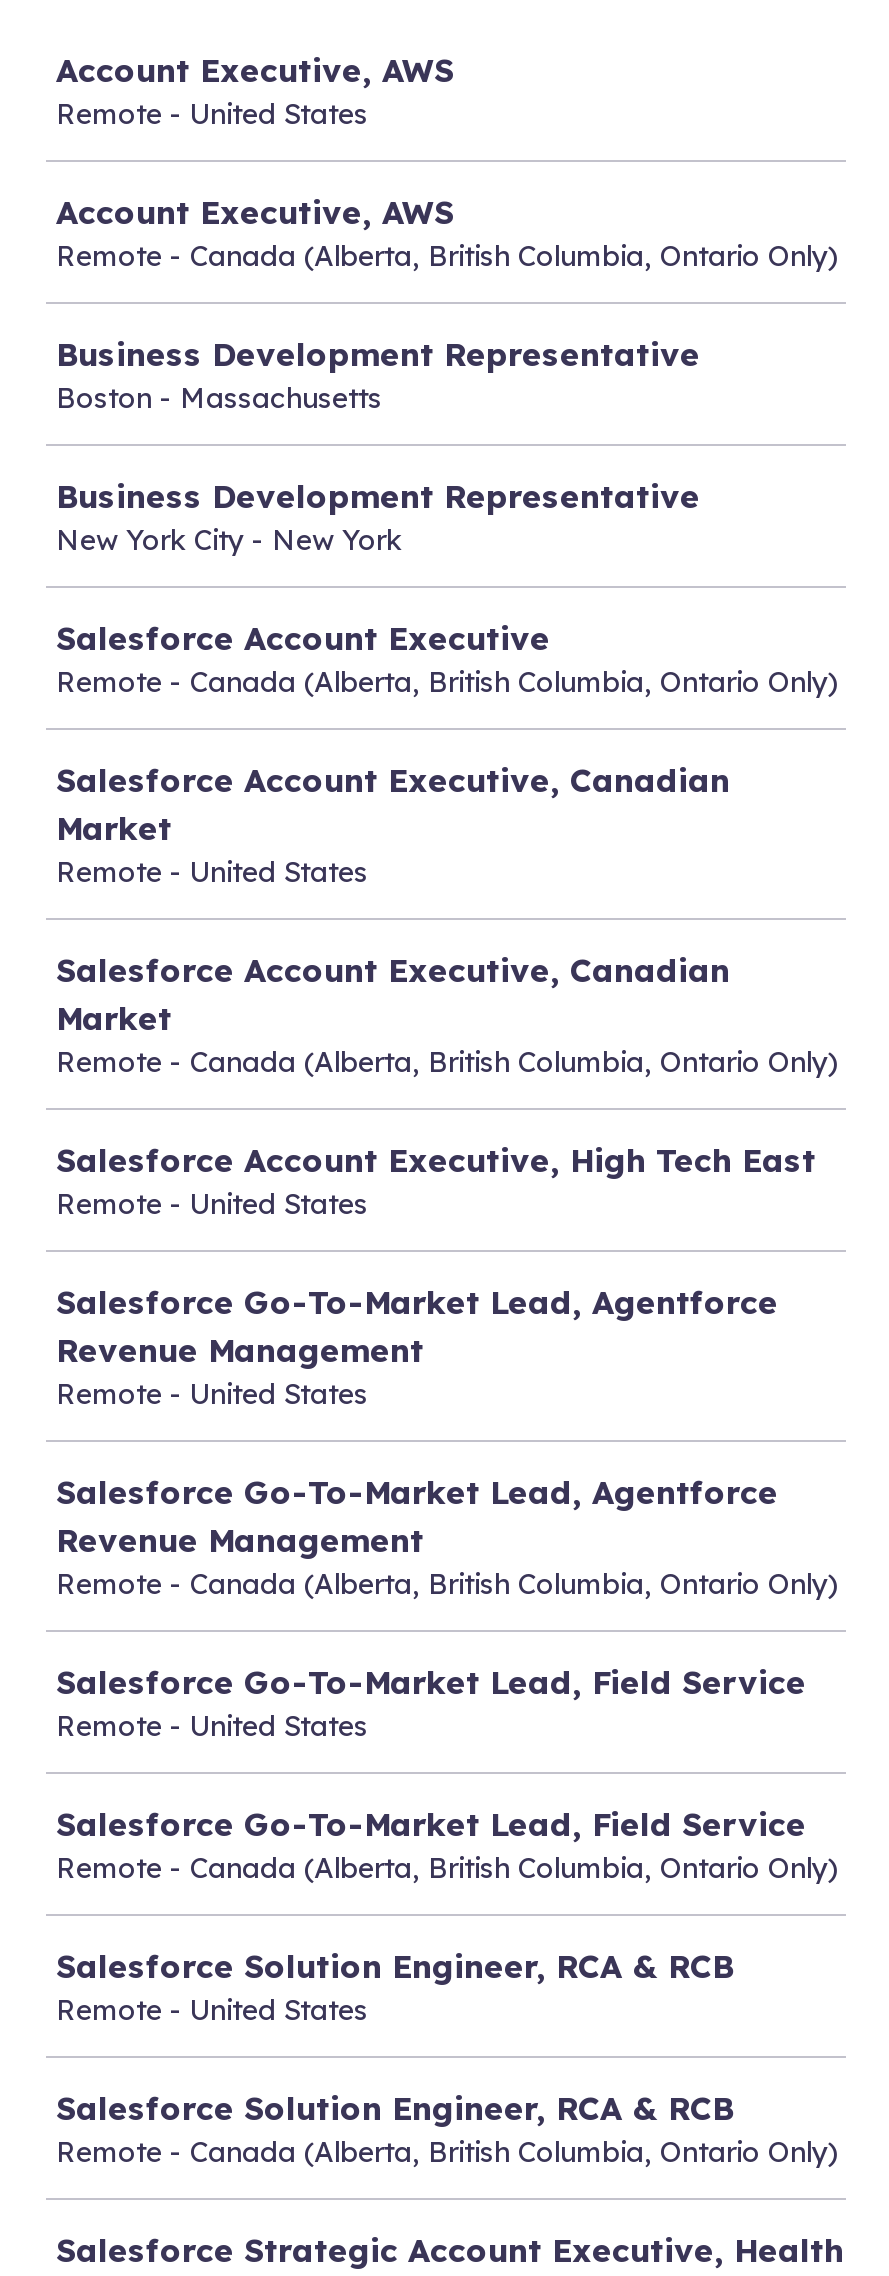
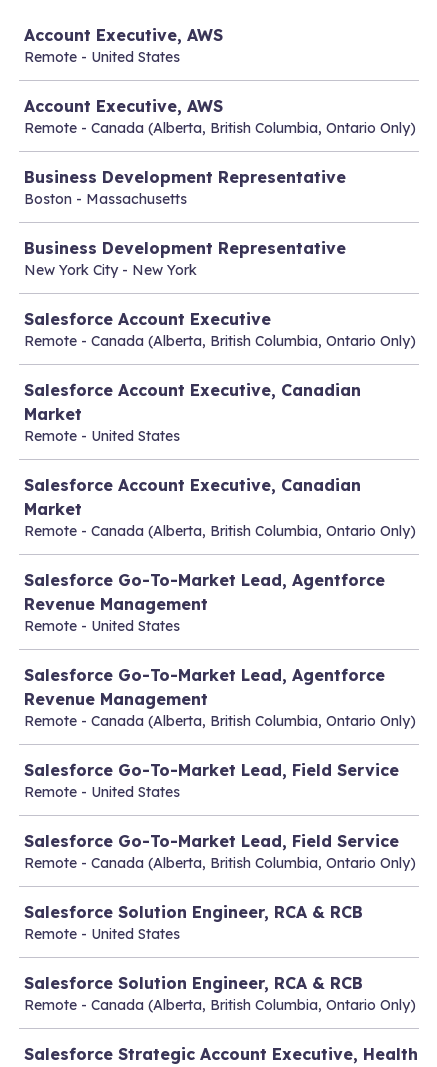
[56,1140,816,1222] Salesforce Account Executive, High Tech East | Remote - United States -> none

